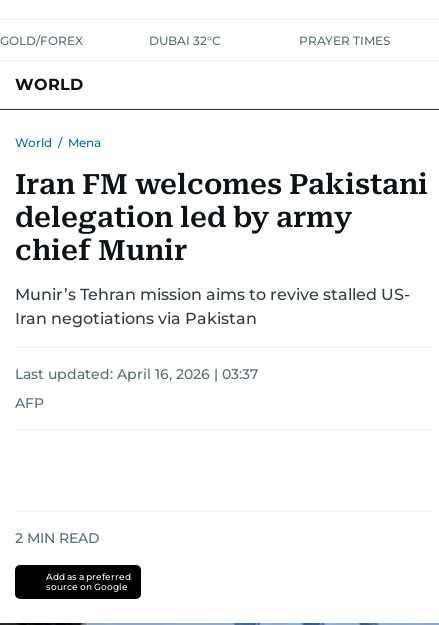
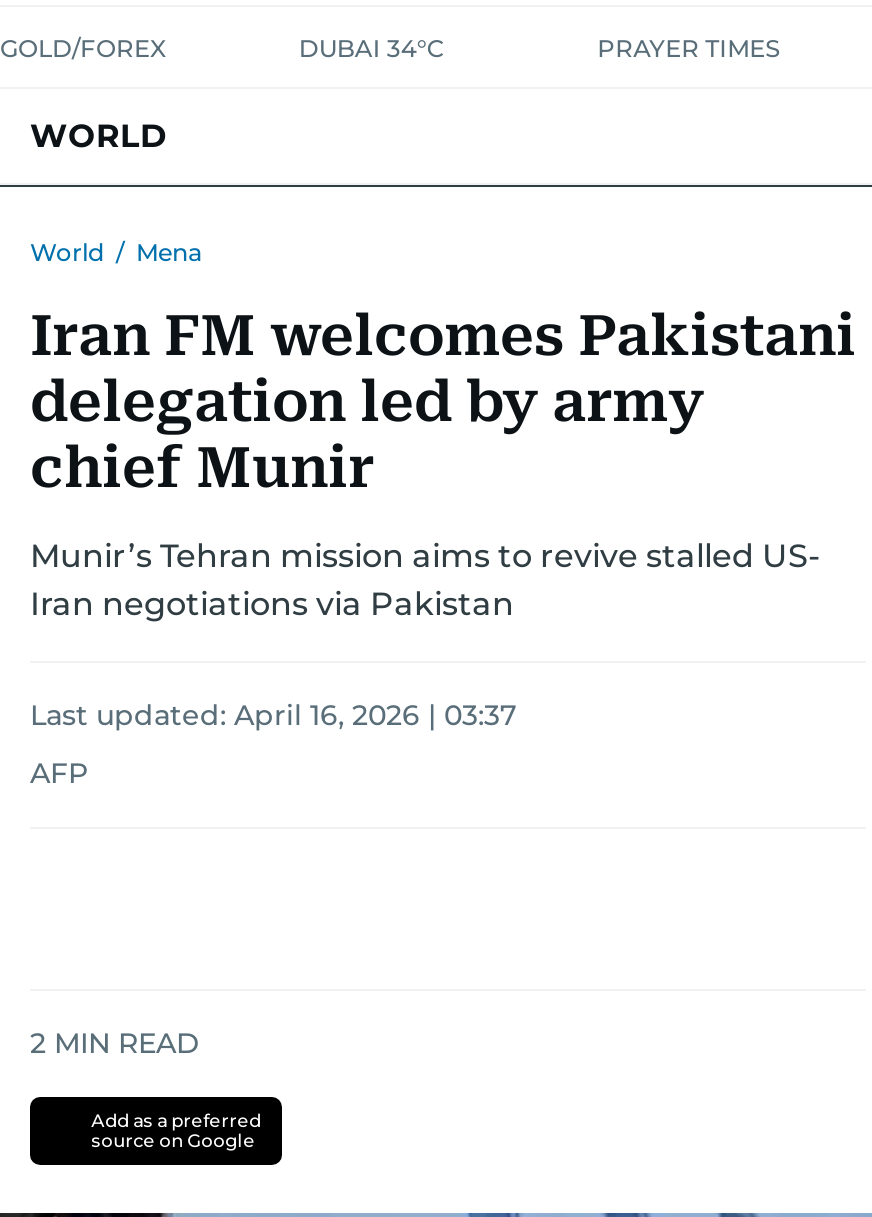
[149,33,221,48] DUBAI 32°C -> [299,33,445,63] DUBAI 34°C

